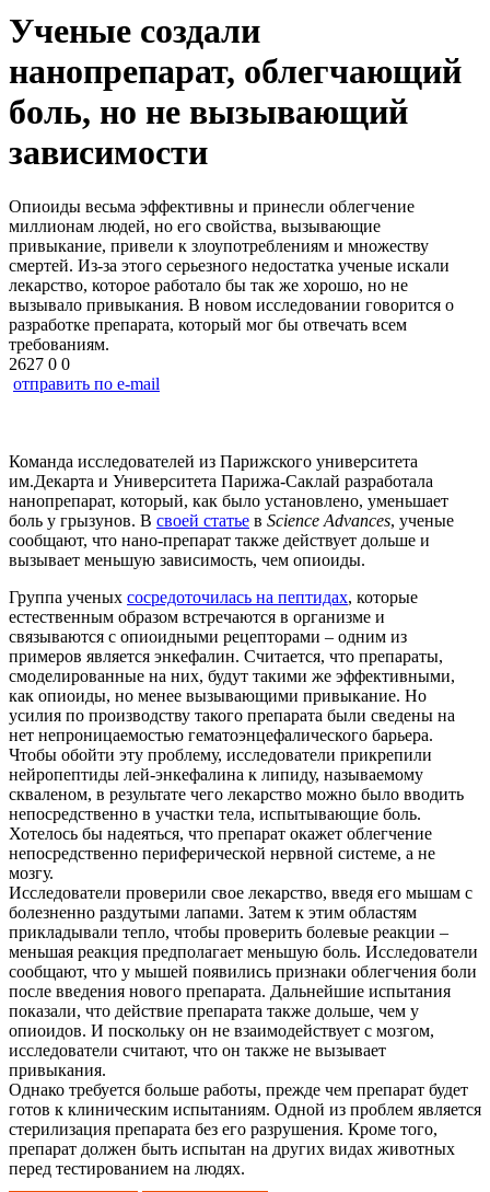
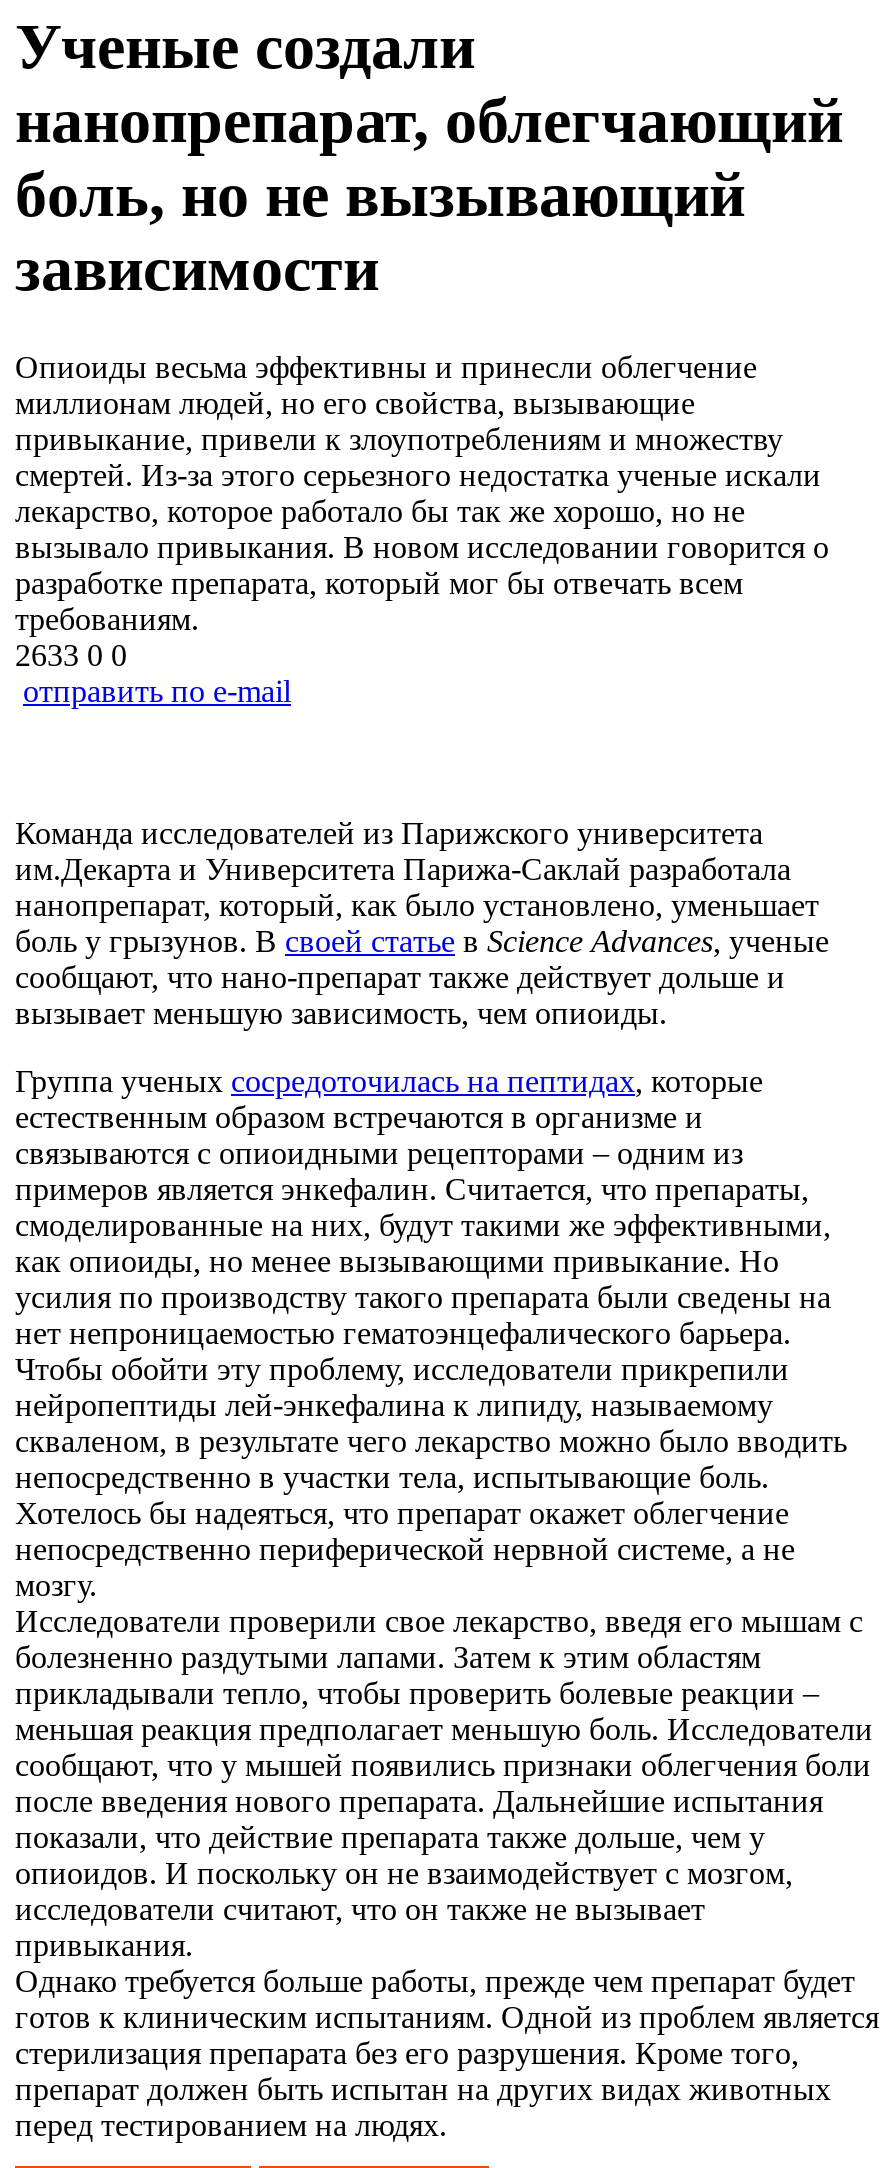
[9,355,70,373] 2627 0 0 -> [15,638,127,672] 2633 0 0

